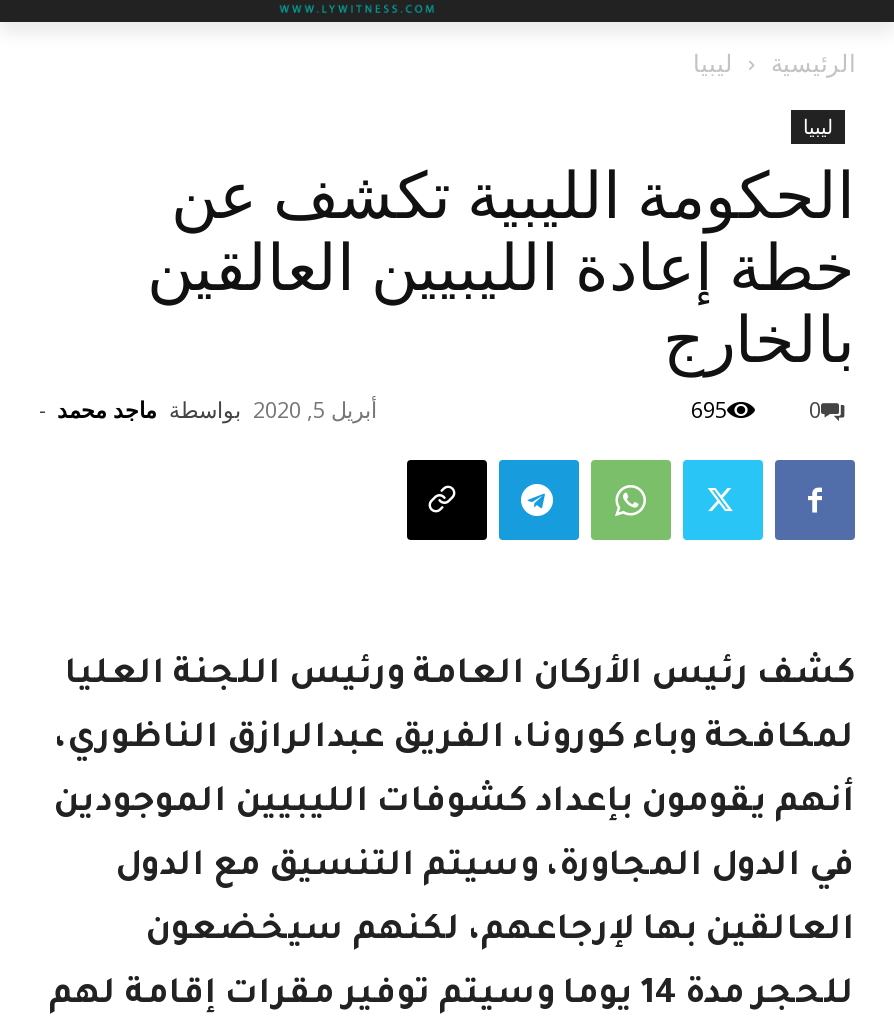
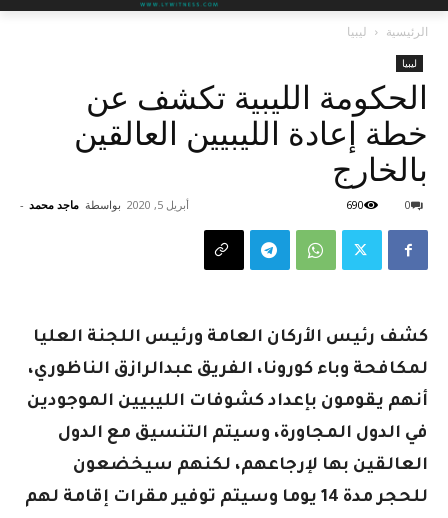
[691,394,727,424] 695 -> [346,197,364,212] 690

